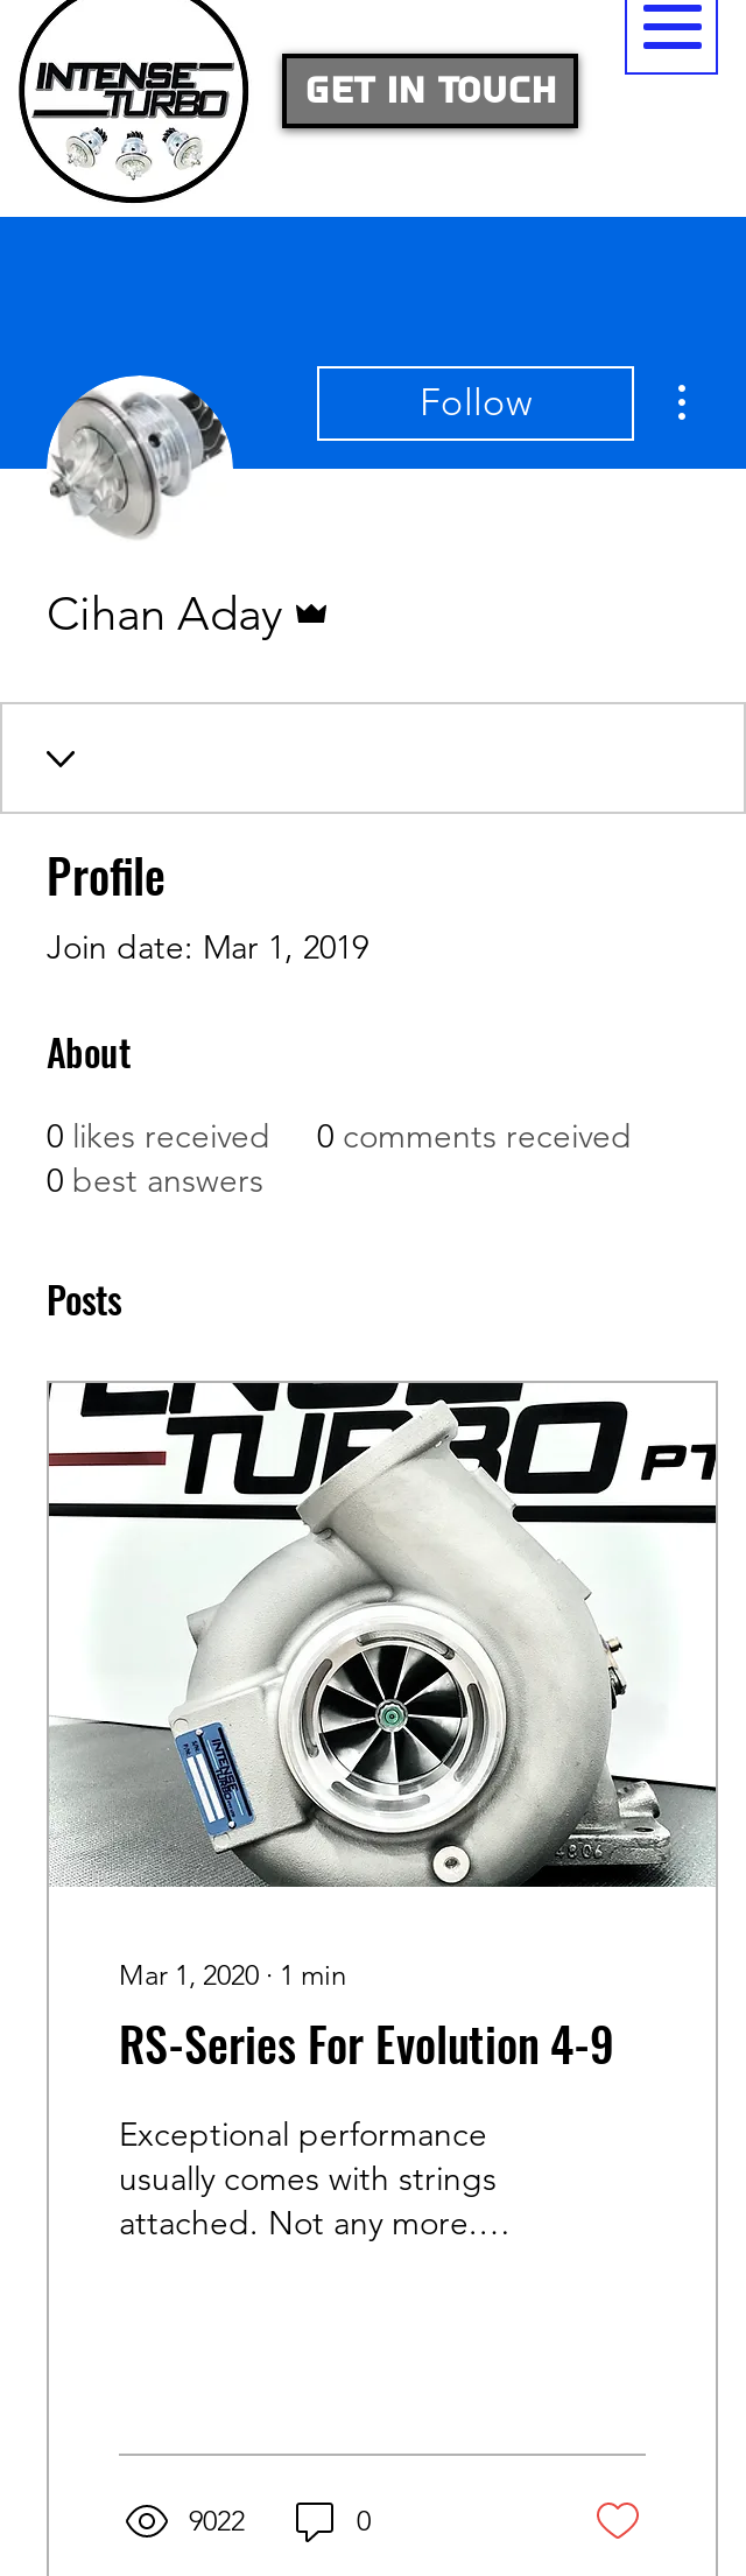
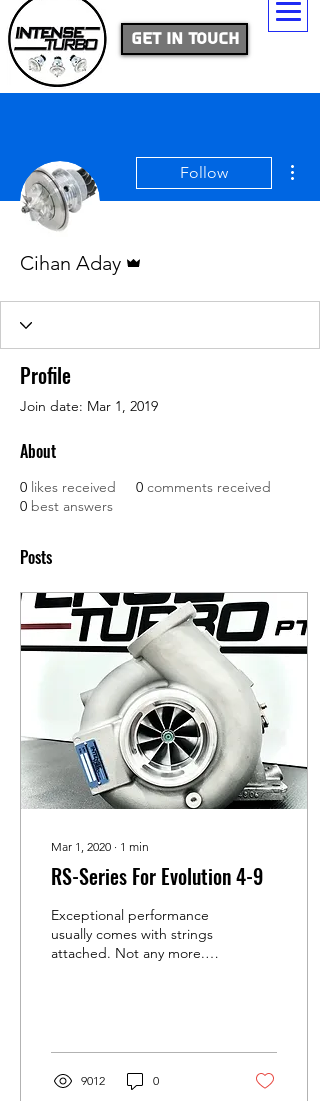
[189,2503,245,2538] 9022 -> [81,1073,105,1088] 9012

